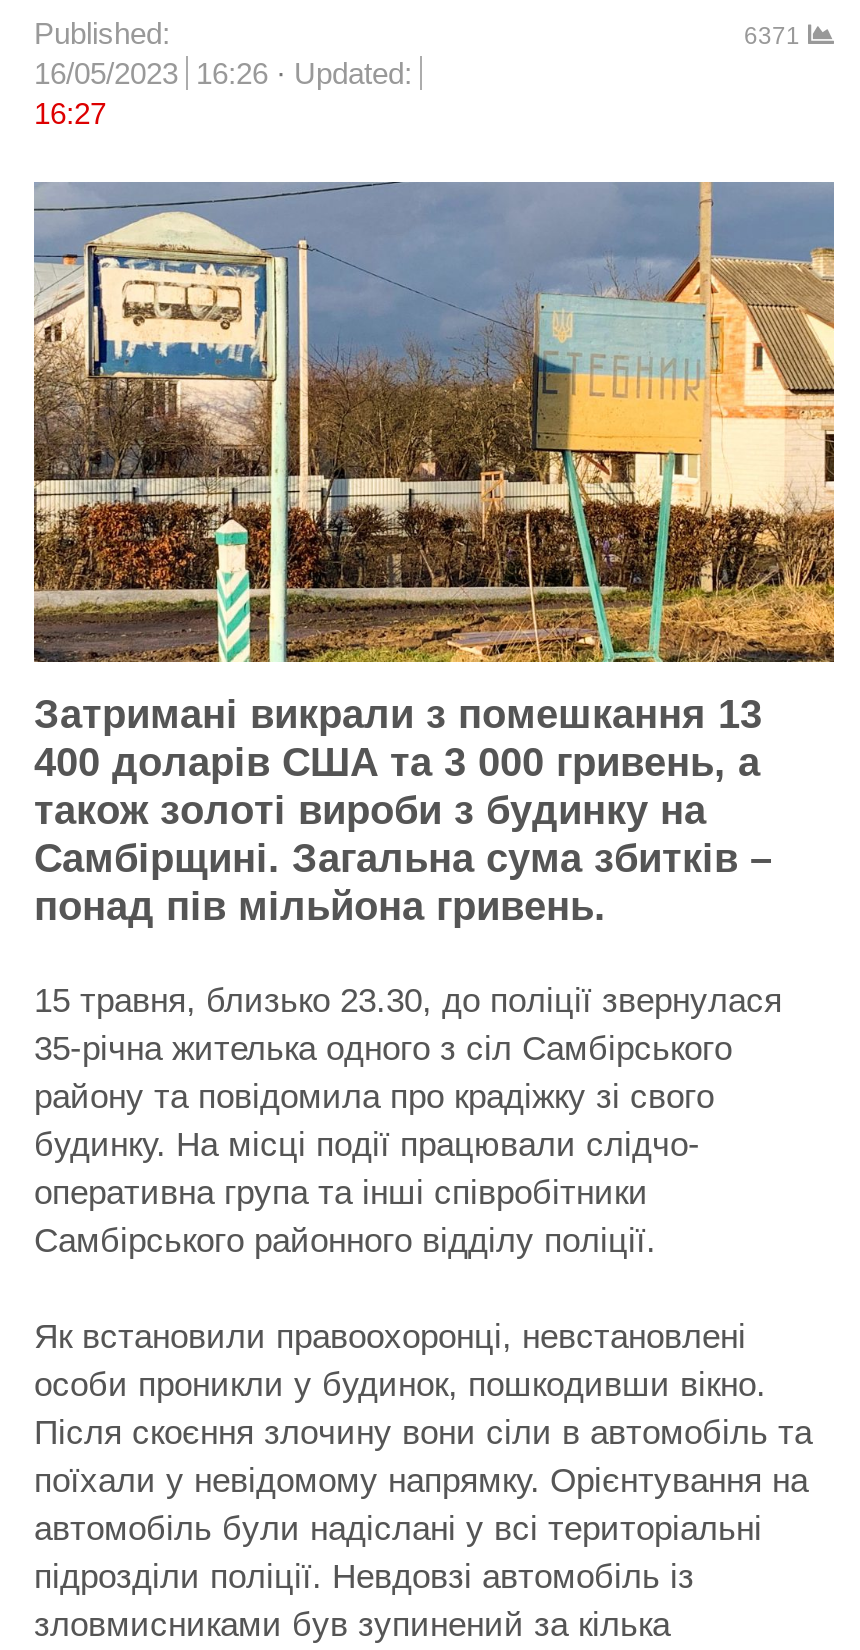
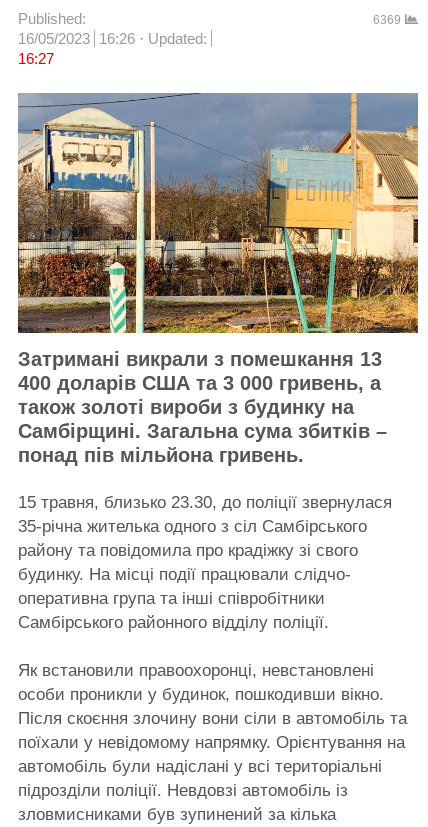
[744,21,800,49] 6371 -> [373,13,401,27] 6369

